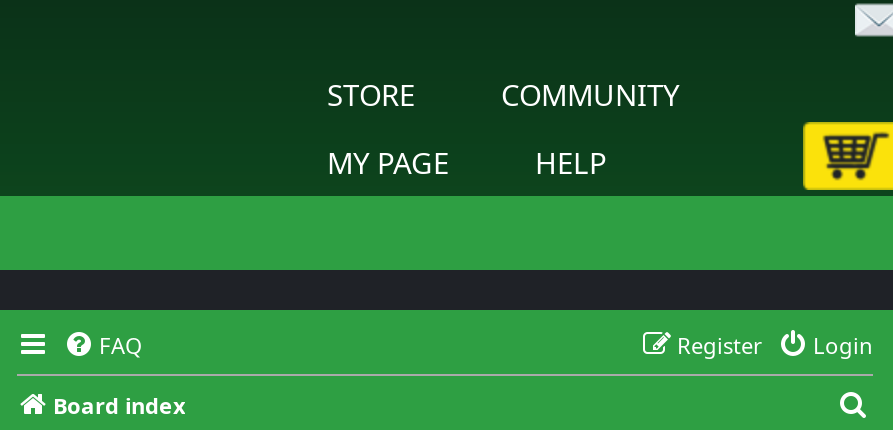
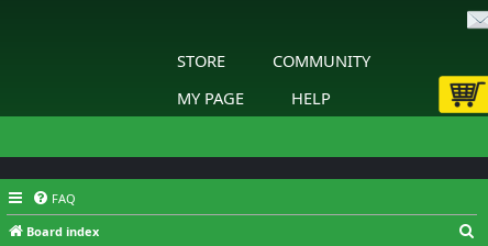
[677,330,873,360] Login | Register -> none

